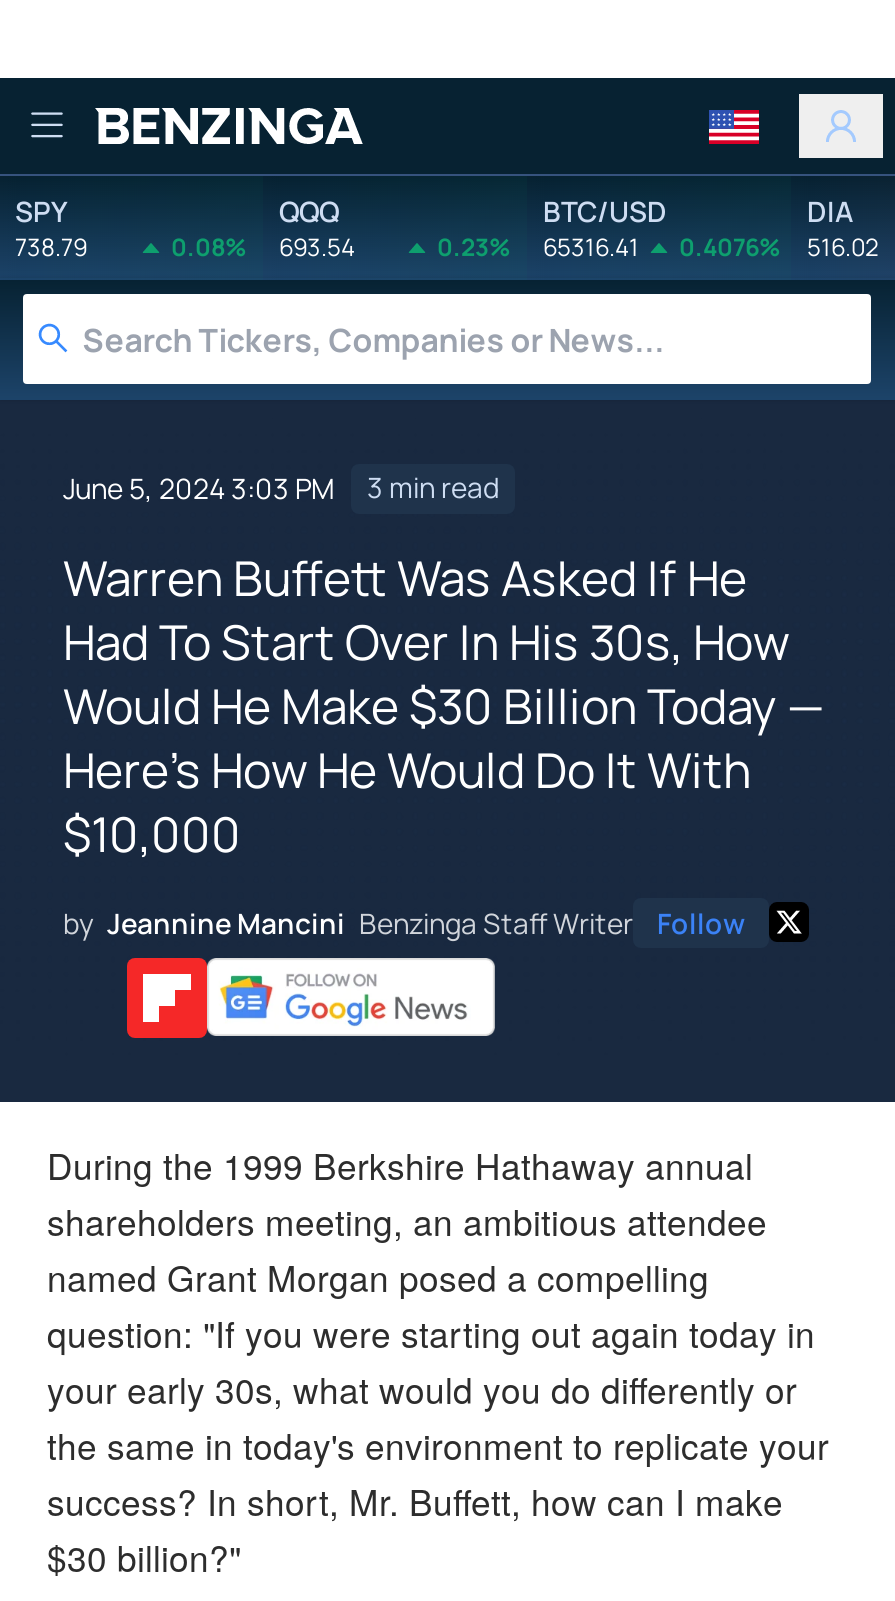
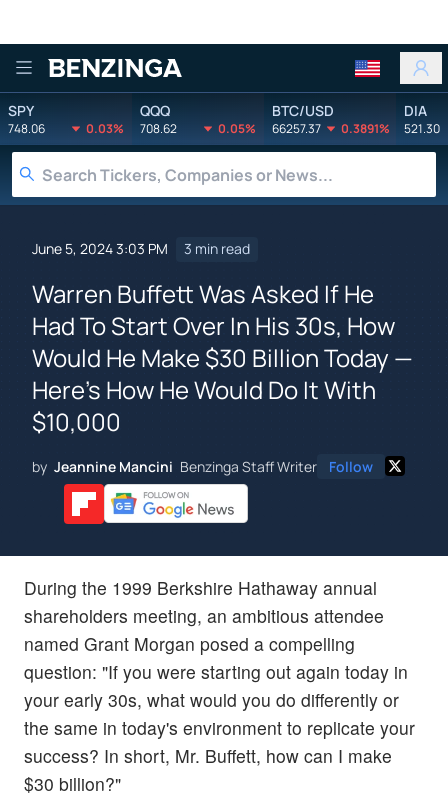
[15,229,87,263] 738.79 -> [8,119,45,136] 748.06
[171,229,247,263] 0.08% -> [86,119,124,136] 0.03%
[279,229,355,263] 693.54 -> [140,119,177,136] 708.62
[437,229,511,263] 0.23% -> [218,119,256,136] 0.05%
[543,229,639,263] 65316.41 -> [272,119,321,136] 66257.37
[679,229,781,263] 0.4076% -> [341,119,390,136] 0.3891%
[807,229,879,263] 516.02 -> [404,119,440,136] 521.30

